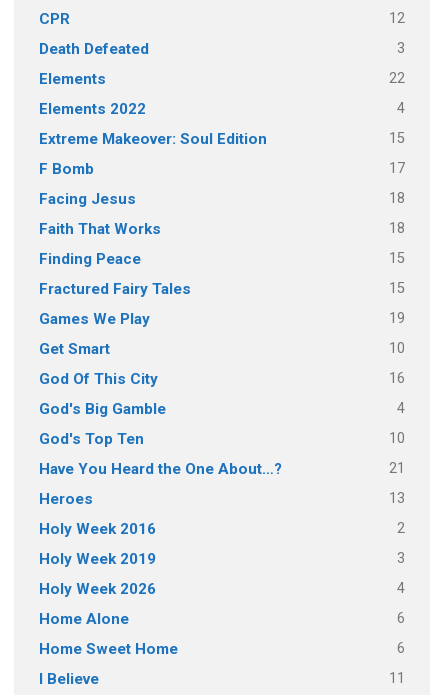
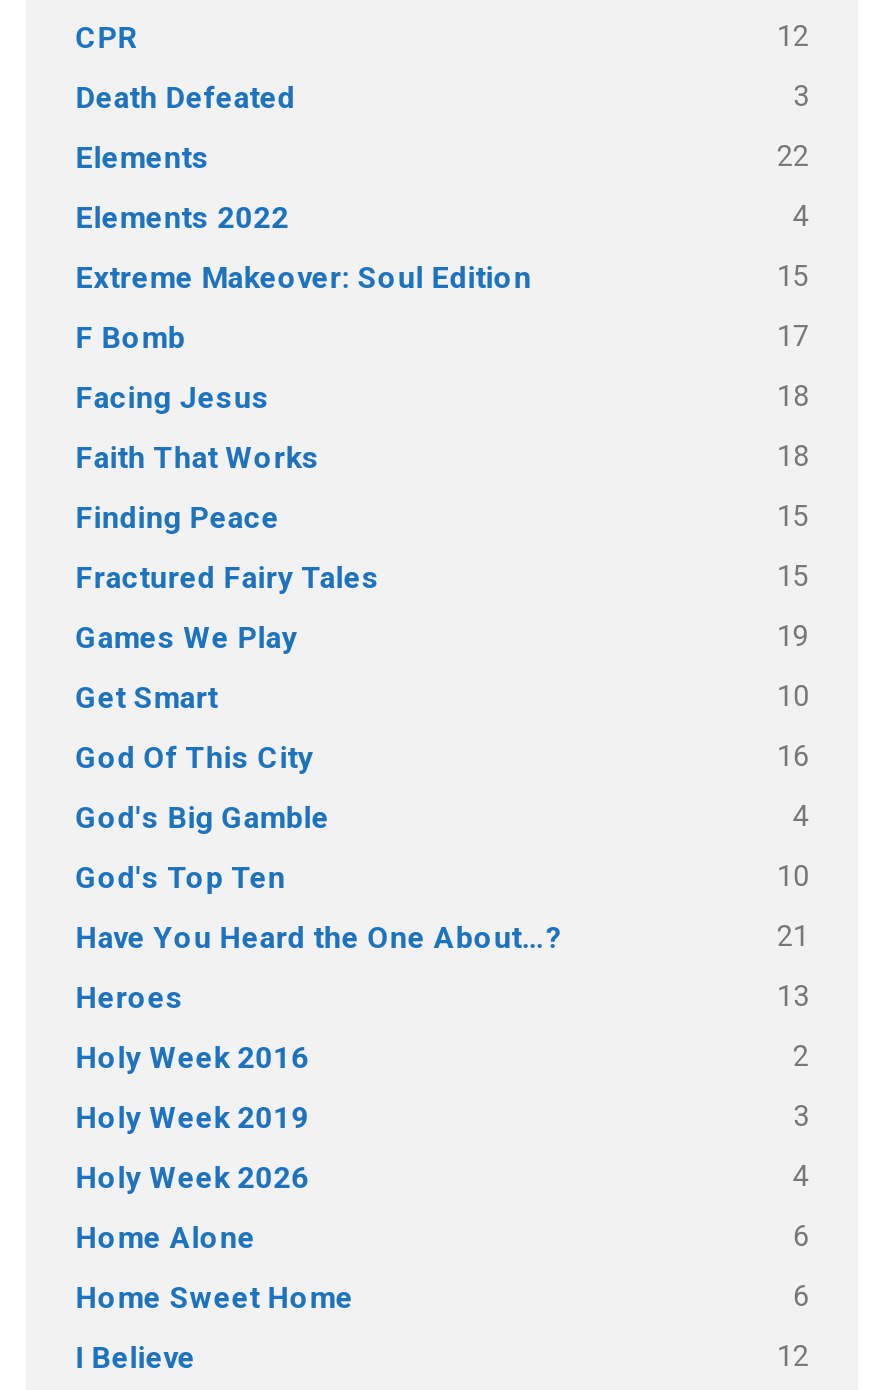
[389,670,405,687] 11 -> [777,1339,809,1373] 12

